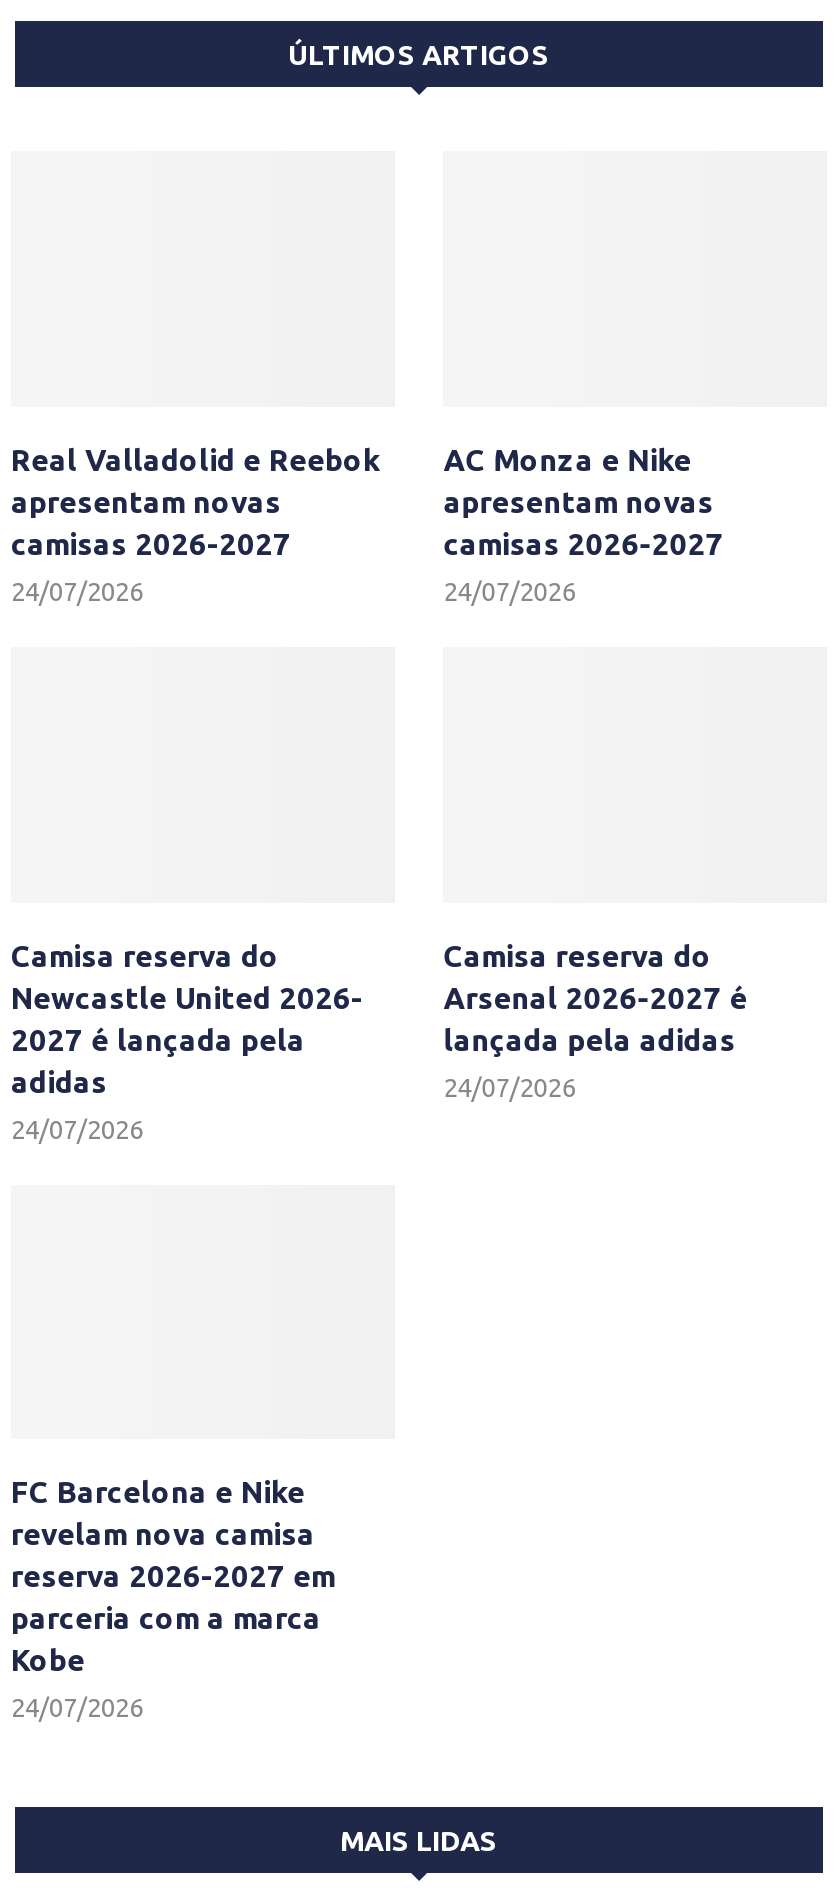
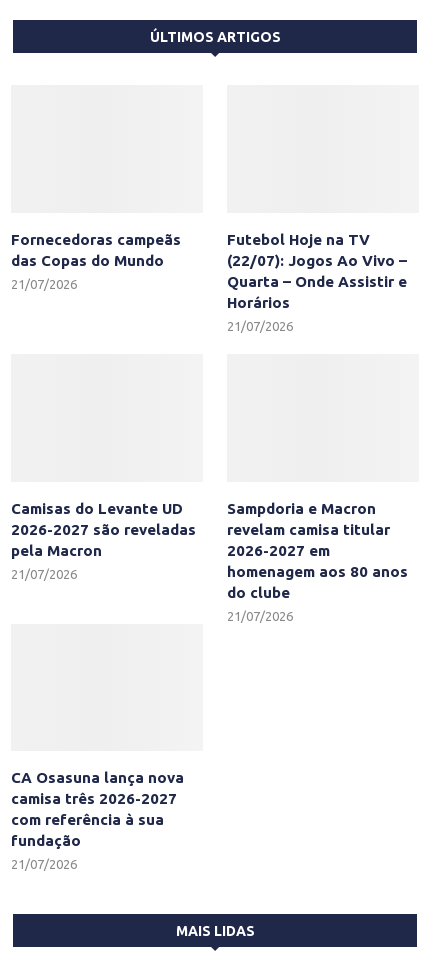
[11,443,381,561] Real Valladolid e Reebok | apresentam novas | camisas 2026-2027 -> [11,231,181,269] Fornecedoras campeãs | das Copas do Mundo
[443,443,723,561] AC Monza e Nike | apresentam novas | camisas 2026-2027 -> [227,231,407,311] Futebol Hoje na TV | (22/07): Jogos Ao Vivo – | Quarta – Onde Assistir e | Horários
[11,577,143,605] 24/07/2026 -> [11,277,77,291] 21/07/2026
[443,577,575,605] 24/07/2026 -> [227,319,293,333] 21/07/2026
[11,938,363,1098] Camisa reserva do | Newcastle United 2026- | 2027 é lançada pela | adidas -> [11,500,196,559] Camisas do Levante UD | 2026-2027 são reveladas | pela Macron
[443,938,747,1056] Camisa reserva do | Arsenal 2026-2027 é | lançada pela adidas -> [227,500,408,601] Sampdoria e Macron | revelam camisa titular | 2026-2027 em | homenagem aos 80 anos | do clube
[443,1072,575,1100] 24/07/2026 -> [227,609,293,623] 21/07/2026
[11,1114,143,1142] 24/07/2026 -> [11,567,77,581] 21/07/2026
[11,1476,335,1678] FC Barcelona e Nike | revelam nova camisa | reserva 2026-2027 em | parceria com a marca | Kobe -> [11,769,184,849] CA Osasuna lança nova | camisa três 2026-2027 | com referência à sua | fundação
[11,1694,143,1722] 24/07/2026 -> [11,857,77,871] 21/07/2026

